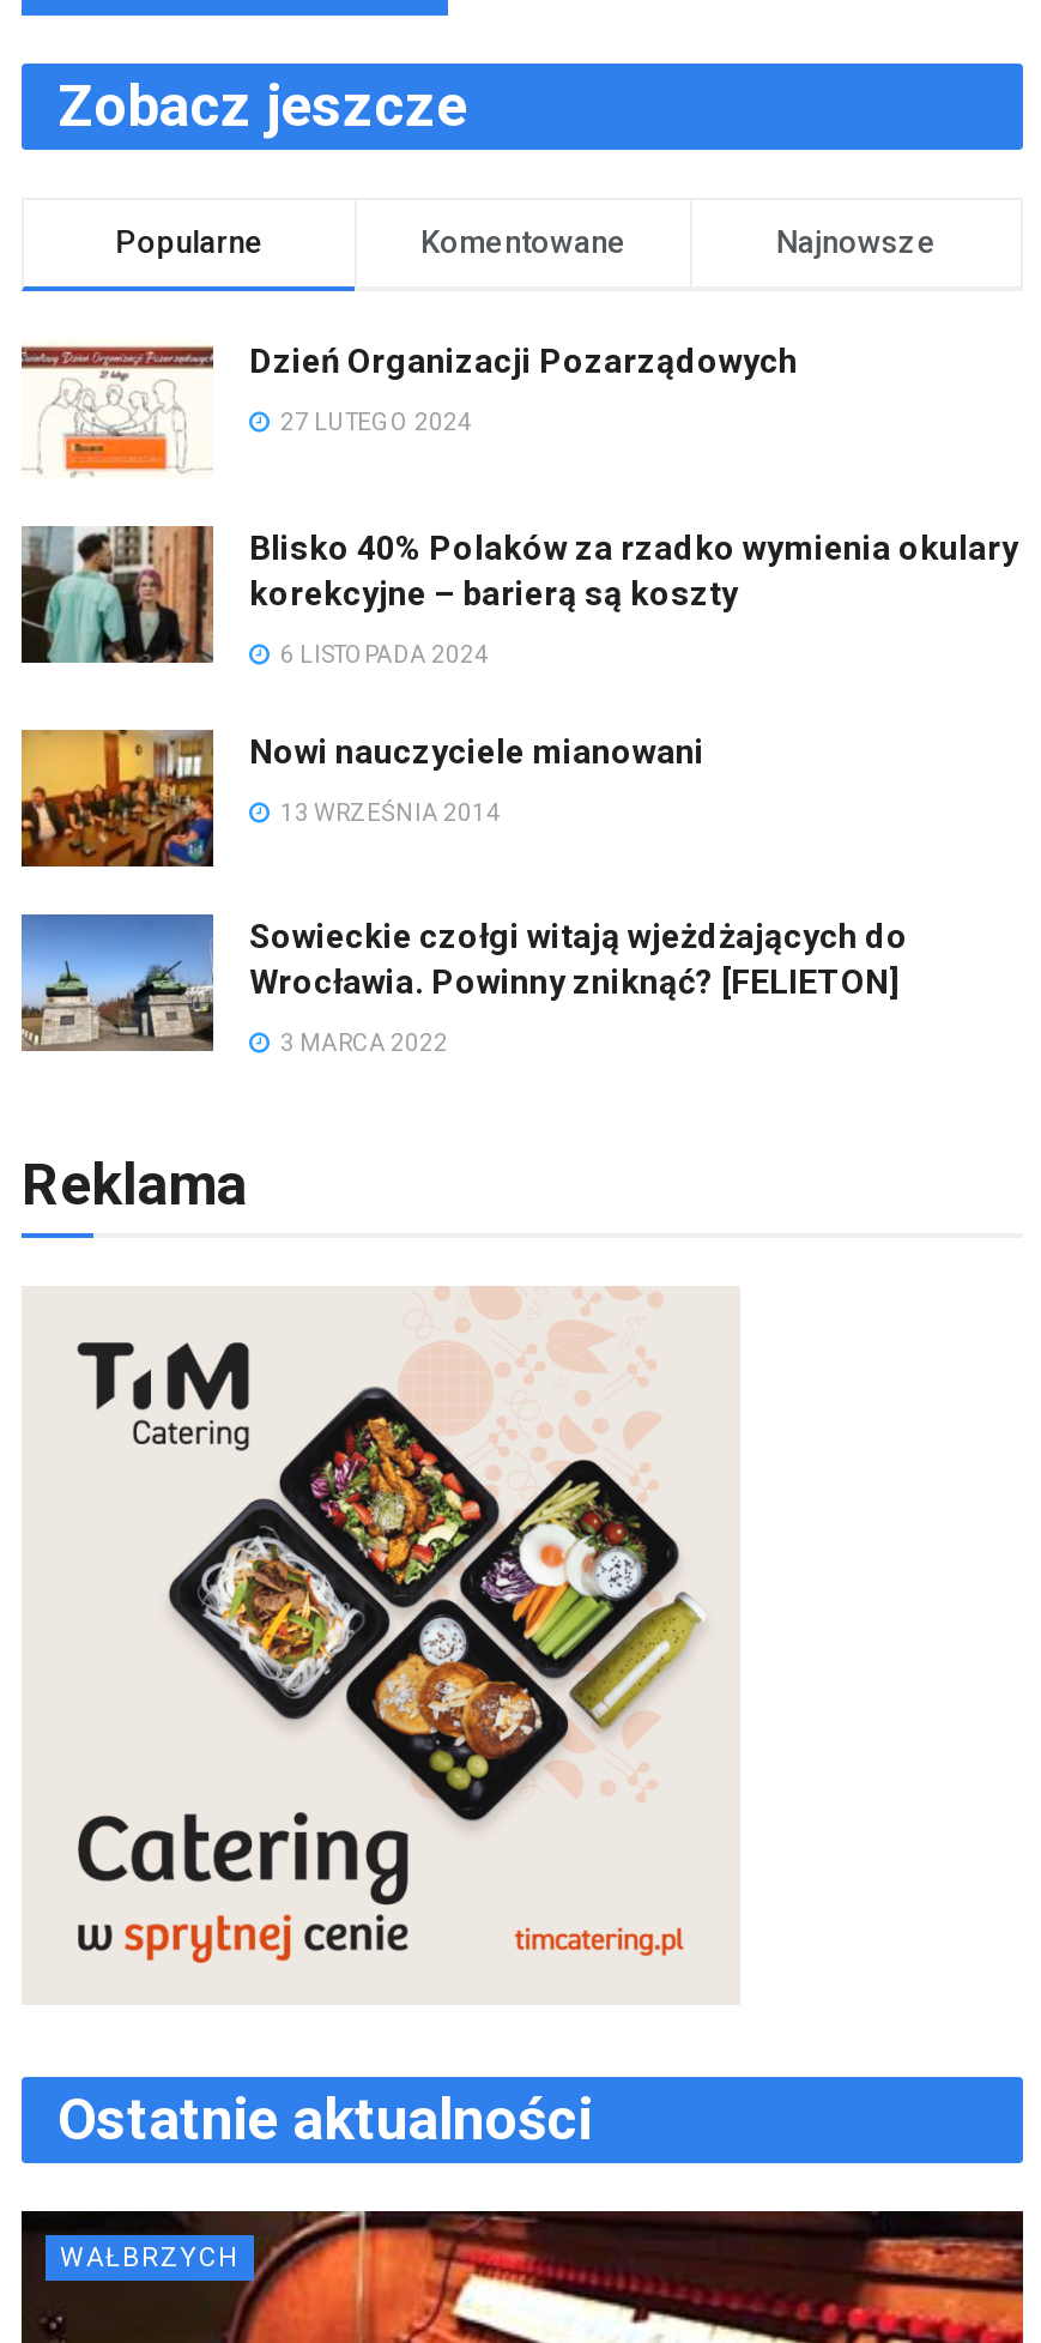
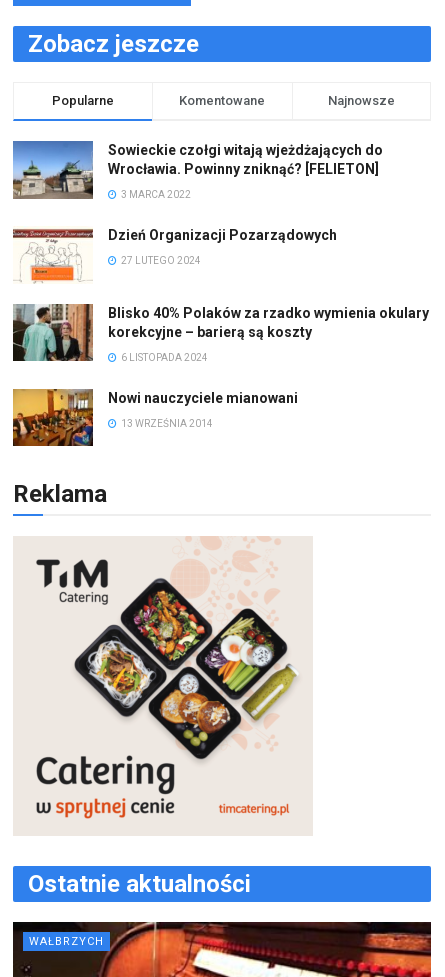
moved [26,339,1018,825] -> [15,226,429,428]: [image] | Dzień Organizacji Pozarządowych | 27 LUTEGO 2024 | Blisko 40% Polaków za rzadko wymienia okulary | korekcyjne – barierą są koszty | 6 LISTOPADA 2024 | Nowi nauczyciele mianowani | 13 WRZEŚNIA 2014
moved [19,912,908,1055] -> [12,140,383,200]: [image] | Sowieckie czołgi witają wjeżdżających do | Wrocławia. Powinny zniknąć? [FELIETON] | 3 MARCA 2022

